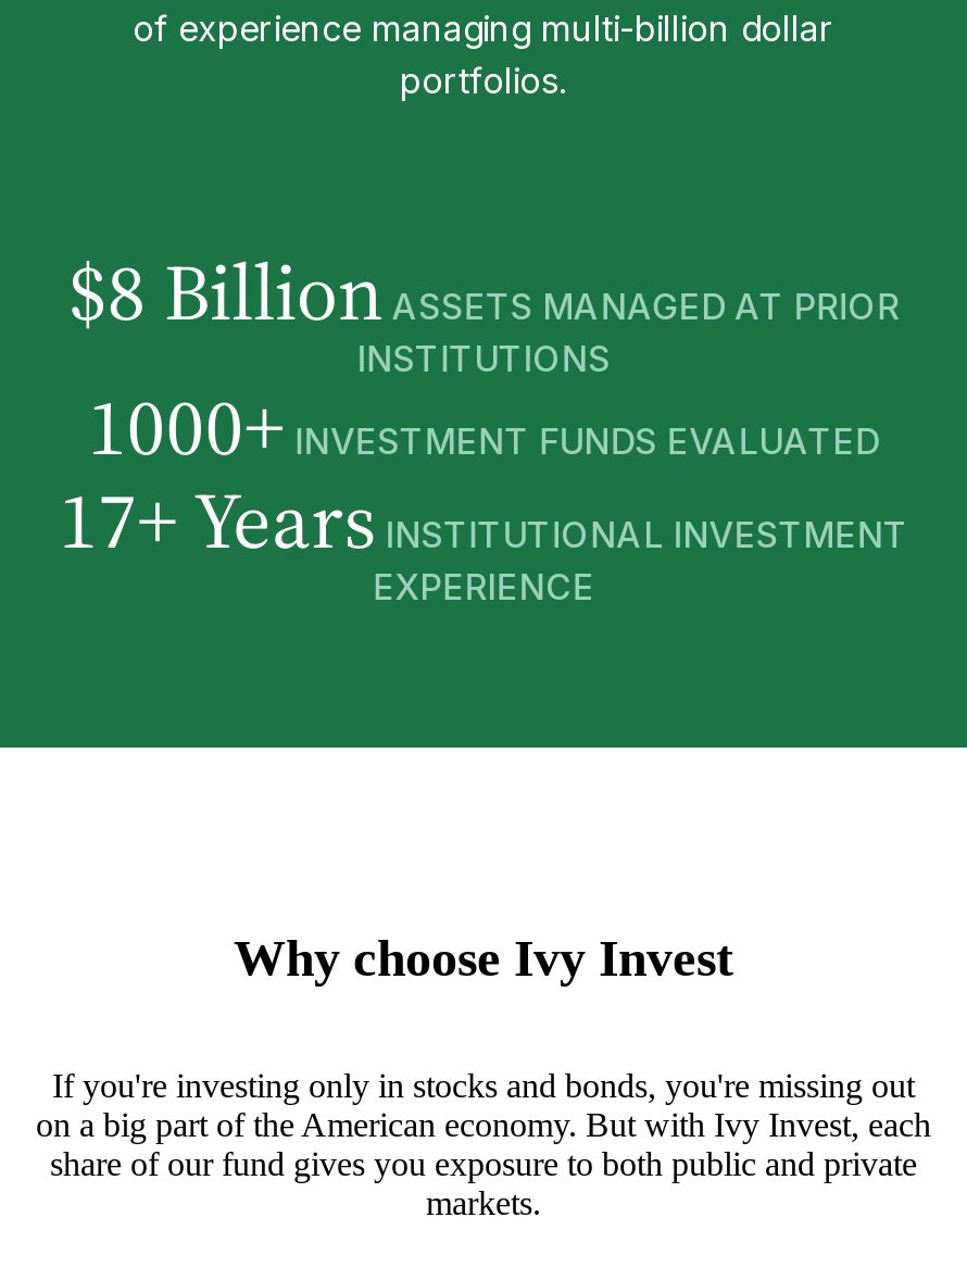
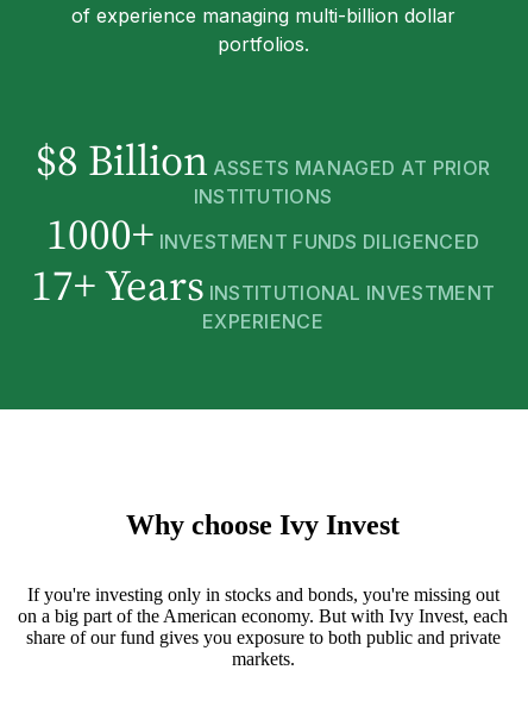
[88,374,879,480] 1000+ INVESTMENT FUNDS EVALUATED -> [46,205,480,263] 1000+ INVESTMENT FUNDS DILIGENCED

